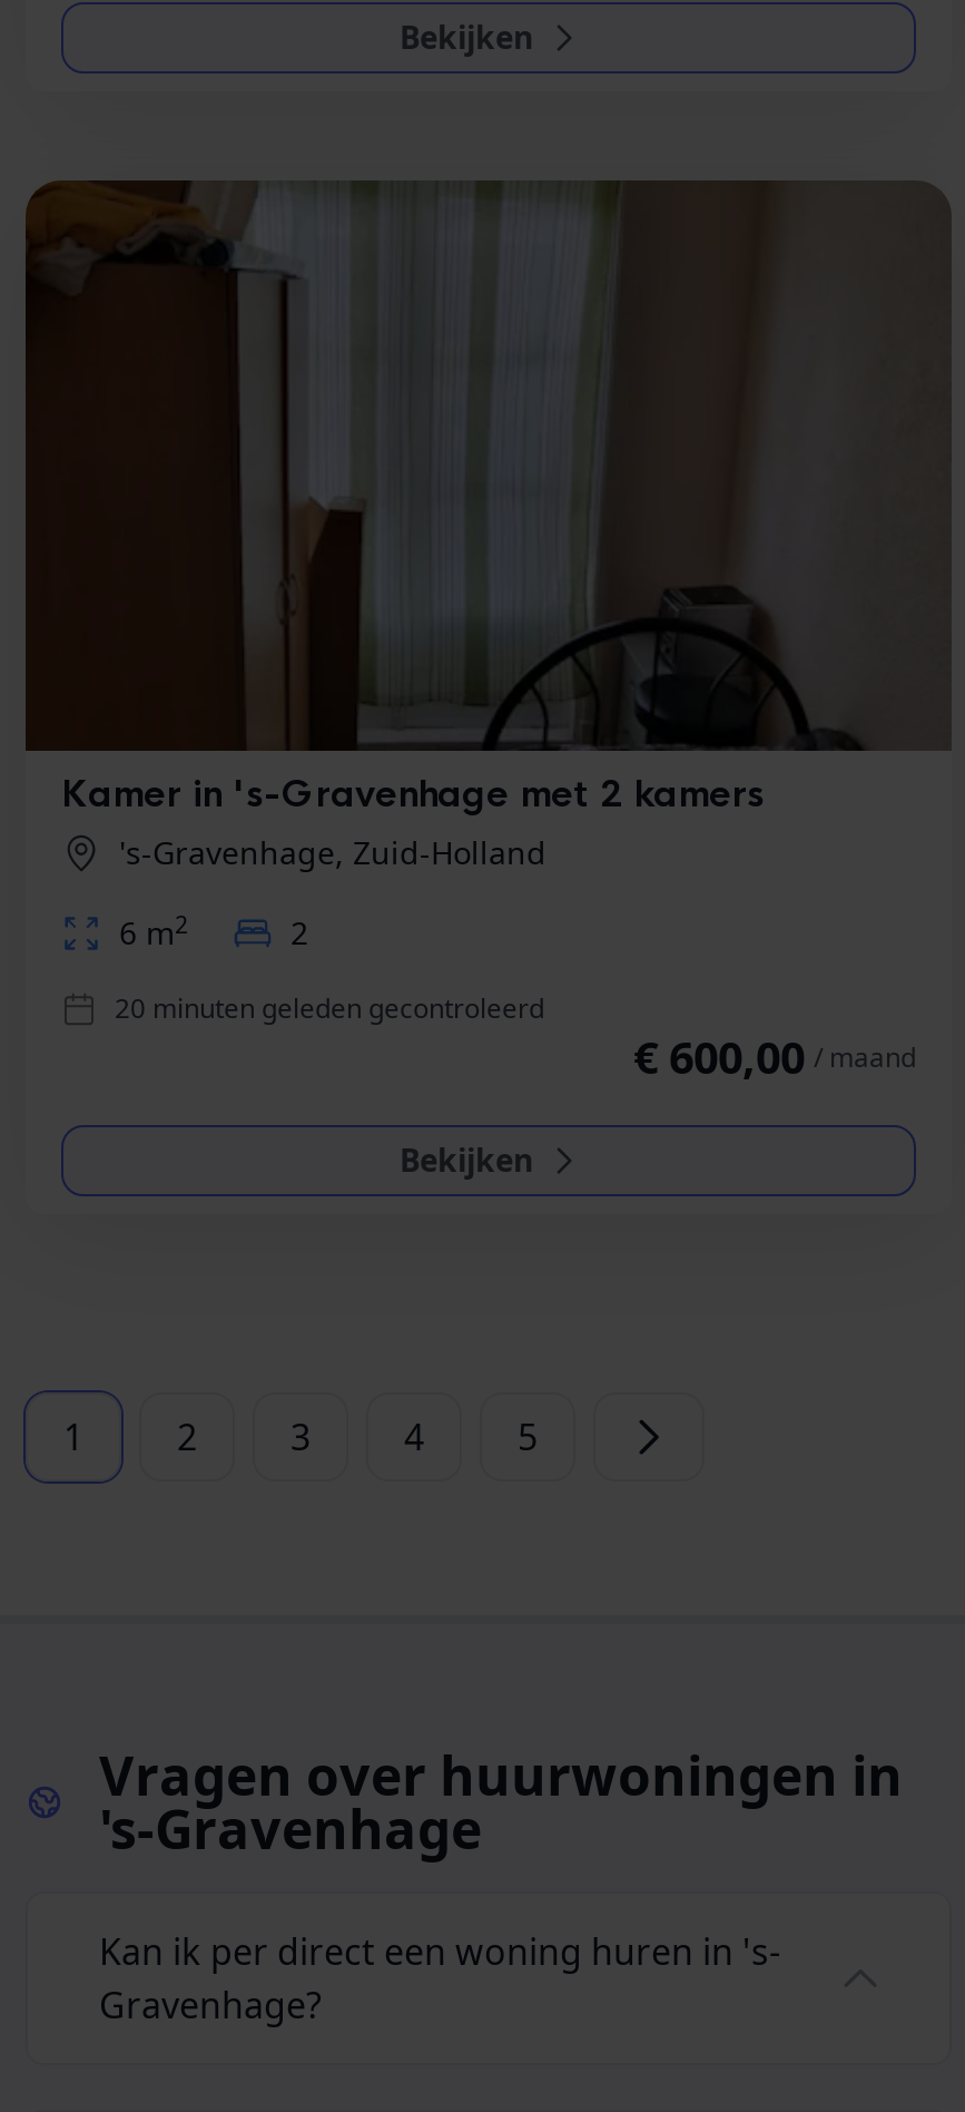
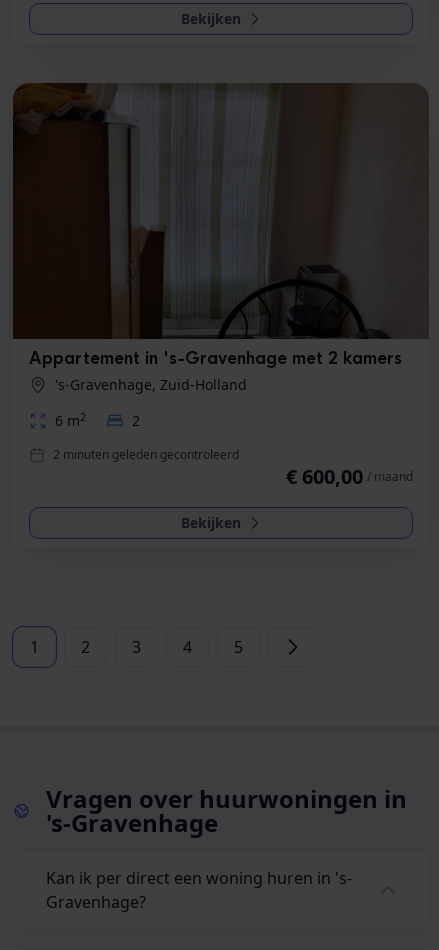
[61,771,765,818] Kamer in 's-Gravenhage met 2 kamers -> [29,348,402,369] Appartement in 's-Gravenhage met 2 kamers
[115,989,544,1027] 20 minuten geleden gecontroleerd -> [53,446,239,463] 2 minuten geleden gecontroleerd

